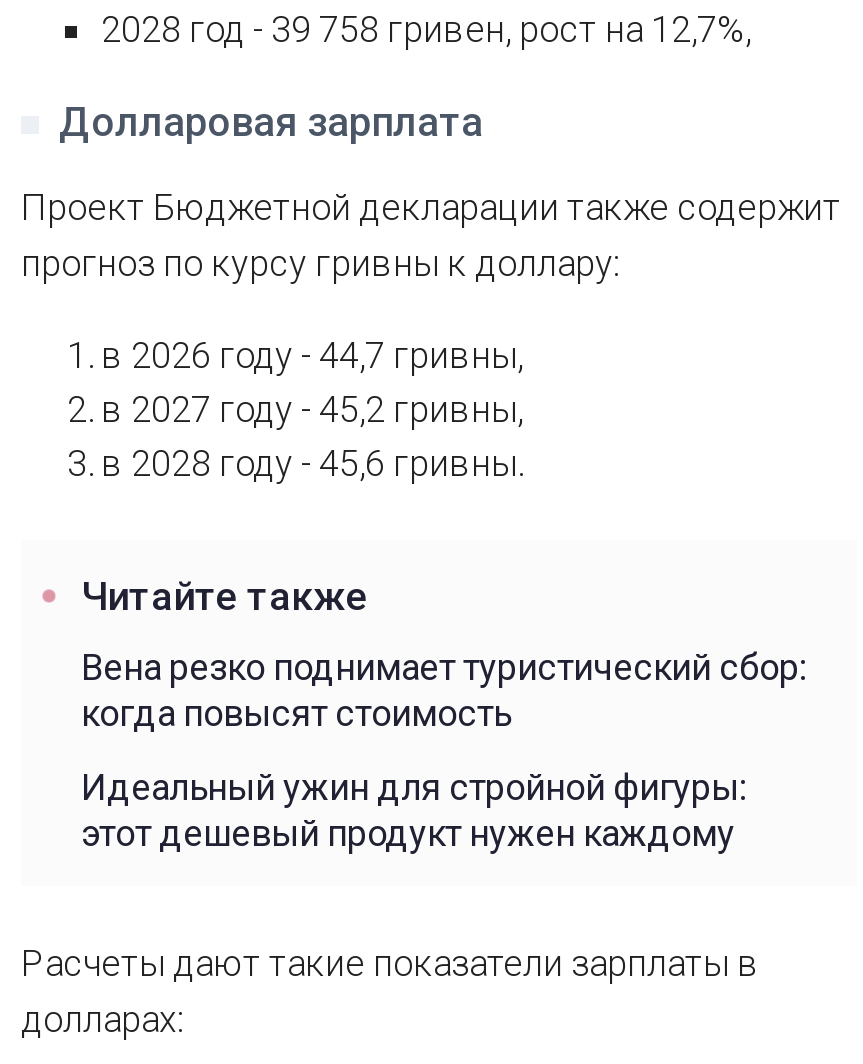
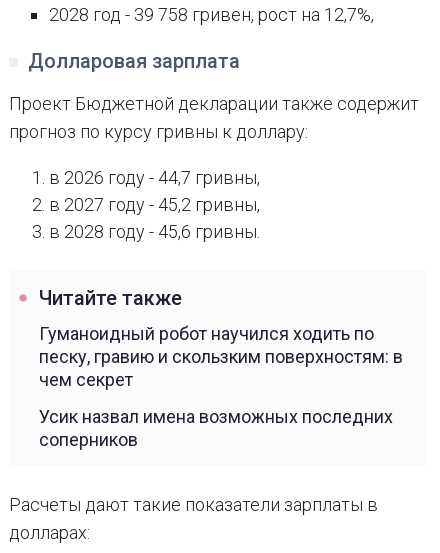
[81,646,807,734] Вена резко поднимает туристический сбор: | когда повысят стоимость -> [39,323,403,390] Гуманоидный робот научился ходить по | песку, гравию и скользким поверхностям: в | чем секрет
[81,766,747,854] Идеальный ужин для стройной фигуры: | этот дешевый продукт нужен каждому -> [39,406,393,450] Усик назвал имена возможных последних | соперников

